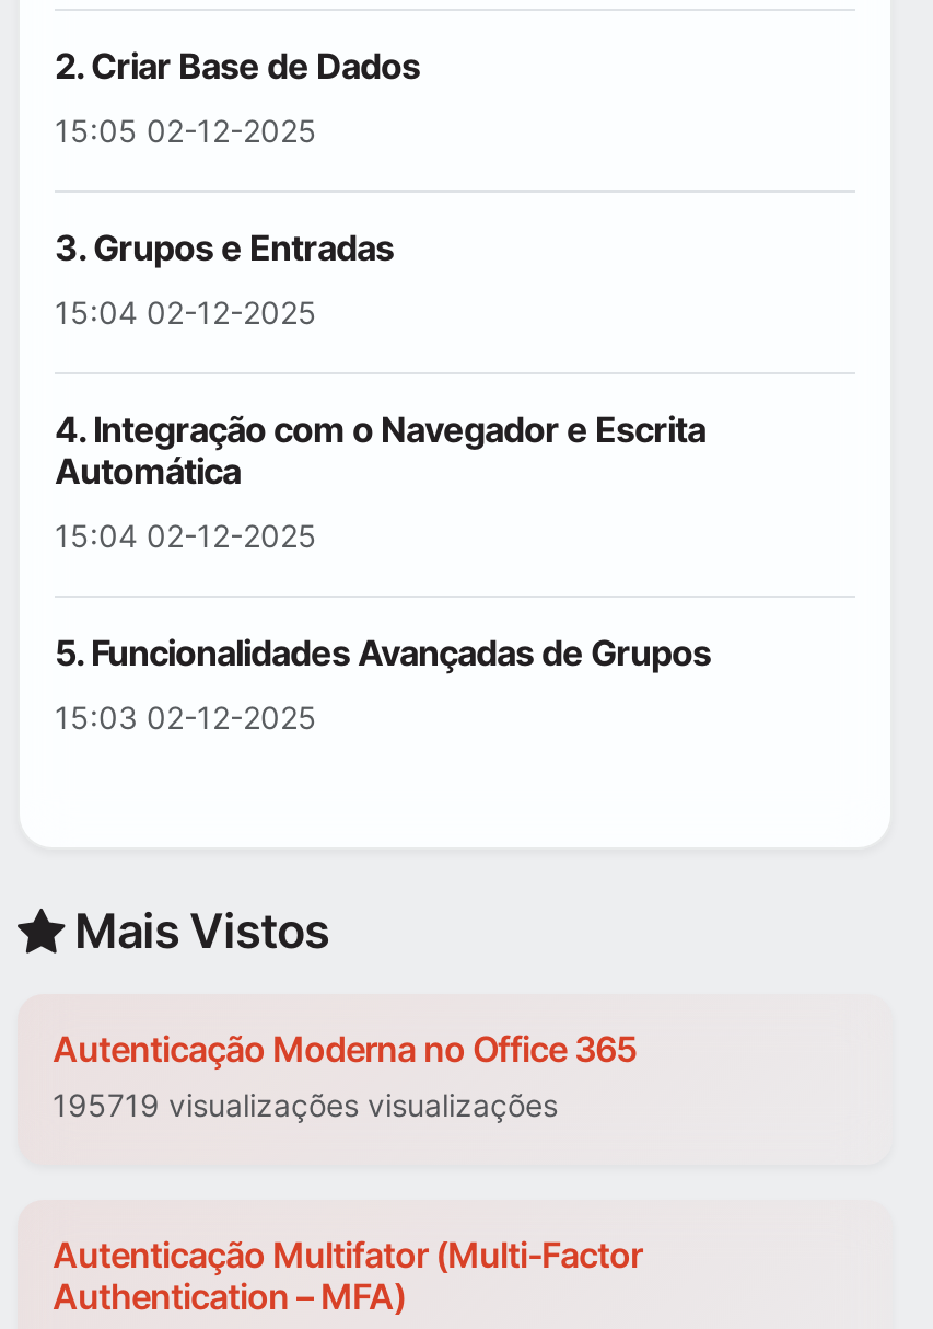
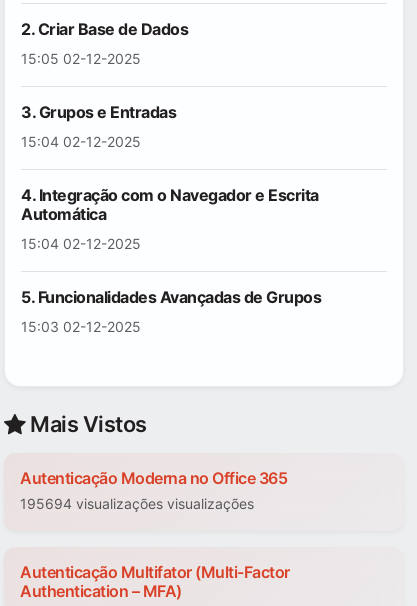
[53,1087,558,1124] 195719 visualizações visualizações -> [20,495,254,512] 195694 visualizações visualizações

